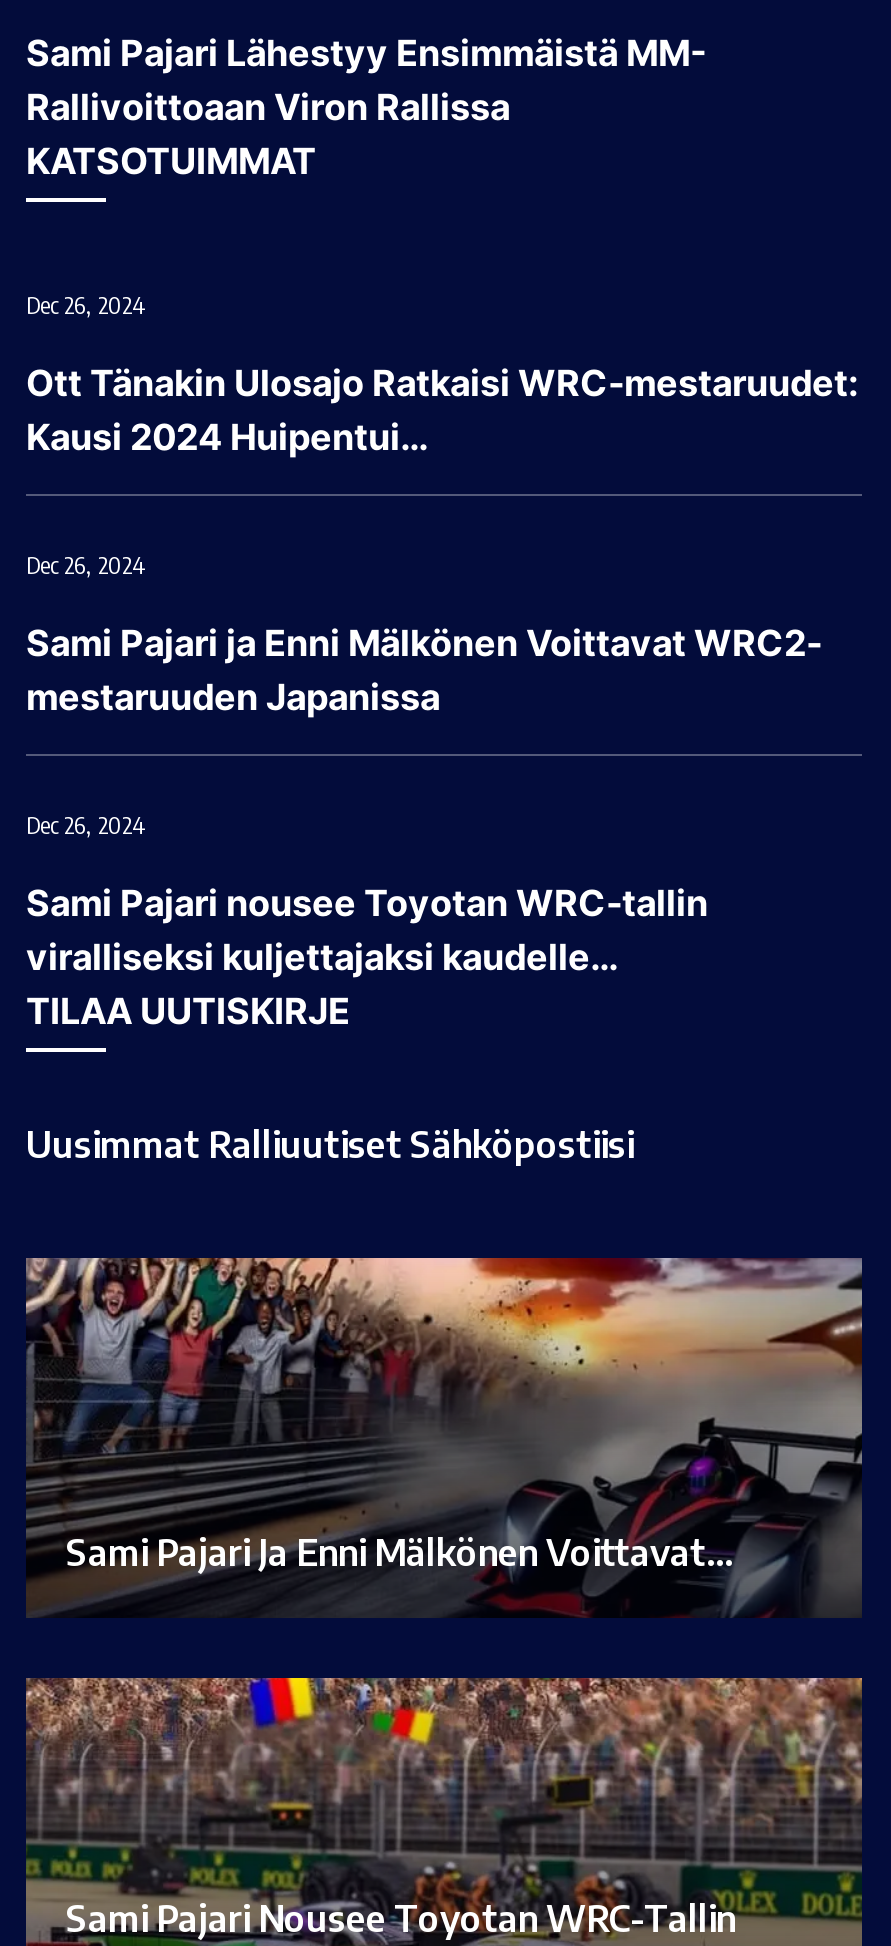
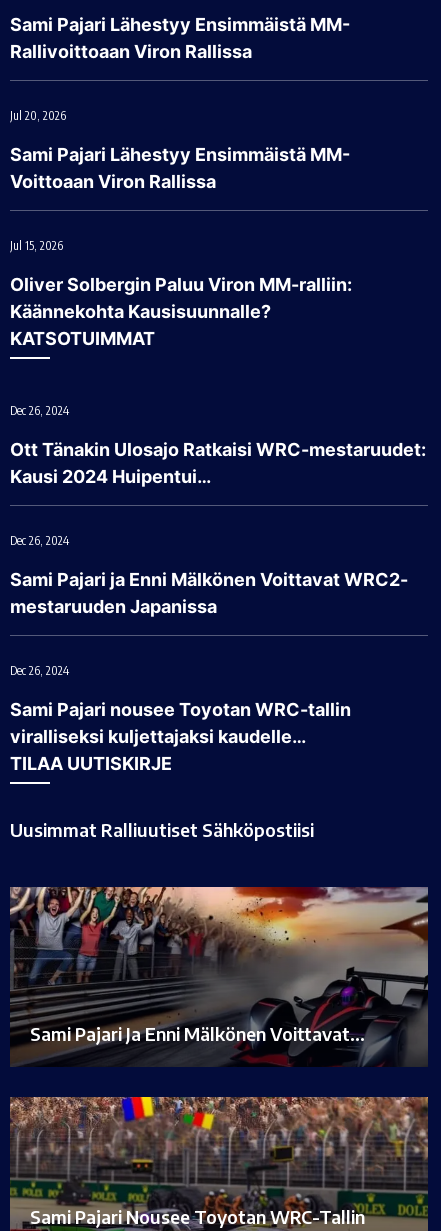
none -> [10,108,352,322] Jul 20, 2026 | Sami Pajari Lähestyy Ensimmäistä MM- | Voittoaan Viron Rallissa | Jul 15, 2026 | Oliver Solbergin Paluu Viron MM-ralliin: | Käännekohta Kausisuunnalle?

